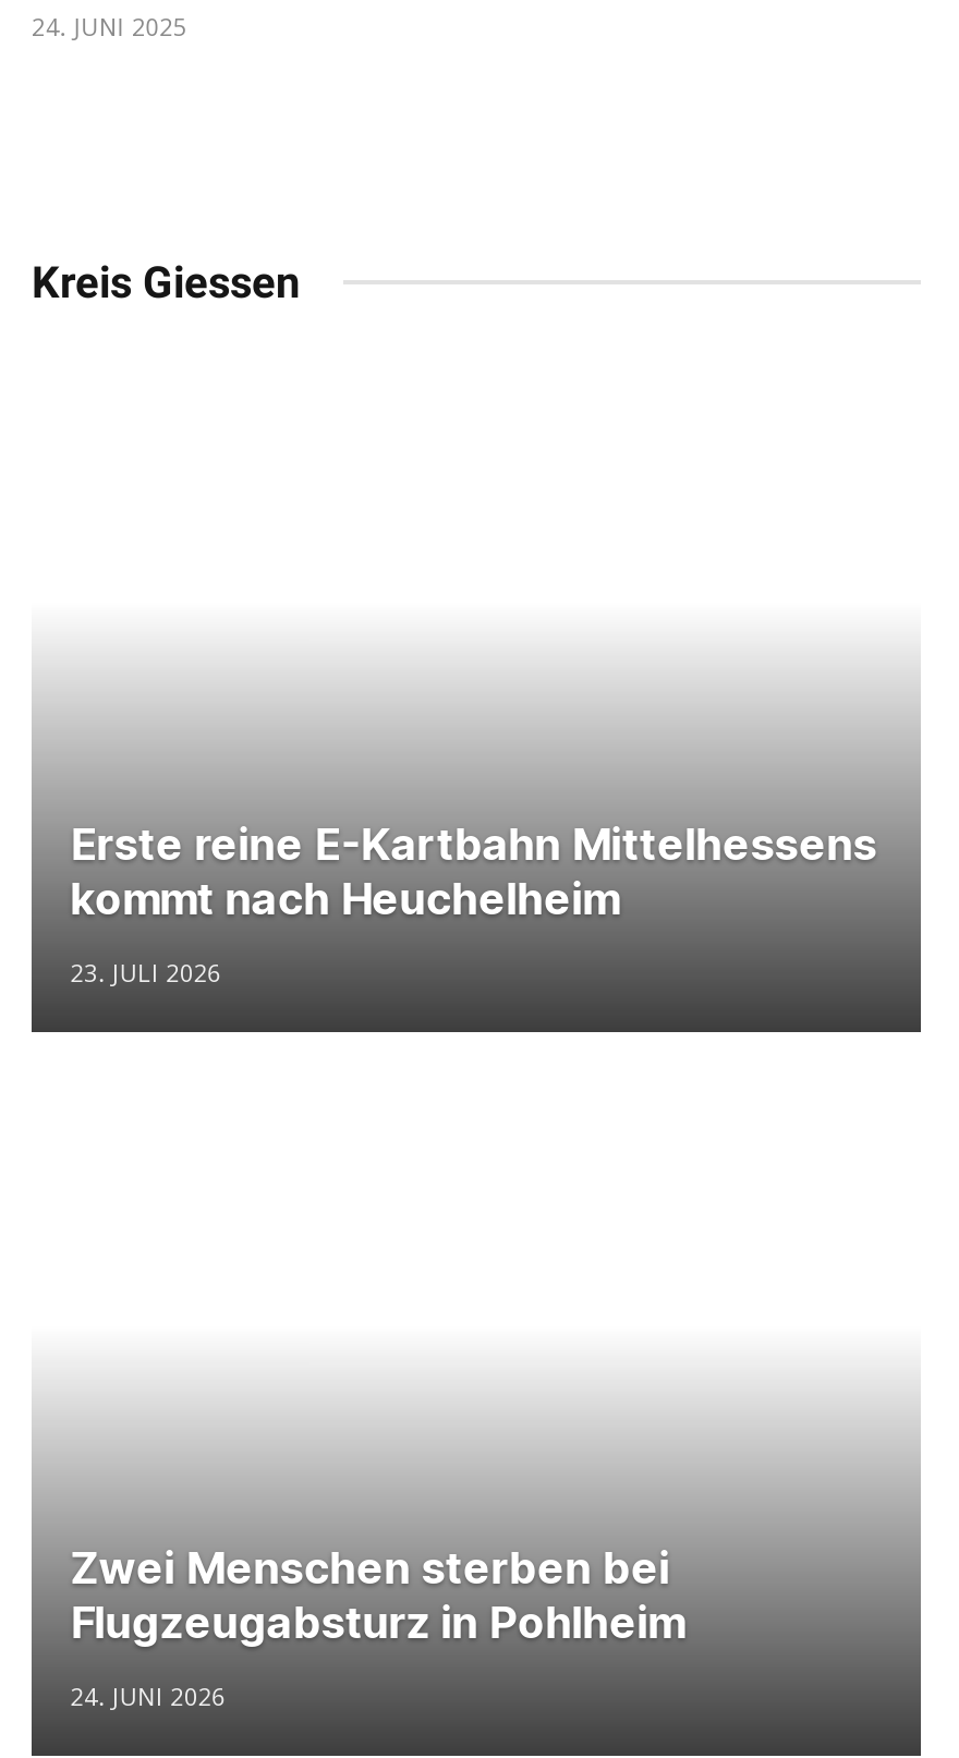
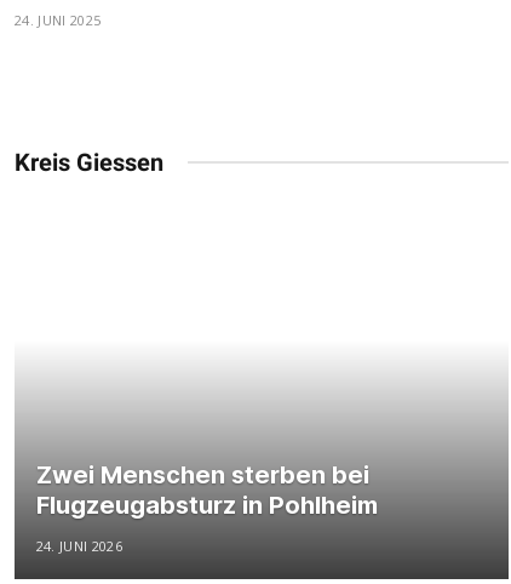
[70,819,877,989] Erste reine E-Kartbahn Mittelhessens | kommt nach Heuchelheim | 23. JULI 2026 -> none

